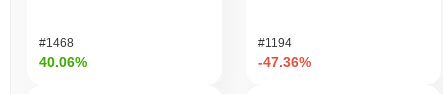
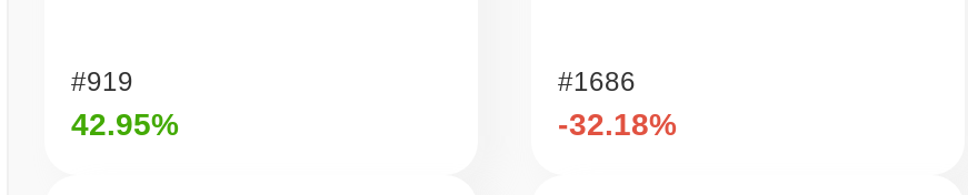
[39,36,87,70] #1468 | 40.06% -> [71,66,178,141] #919 | 42.95%
[258,36,311,70] #1194 | -47.36% -> [558,66,676,141] #1686 | -32.18%

